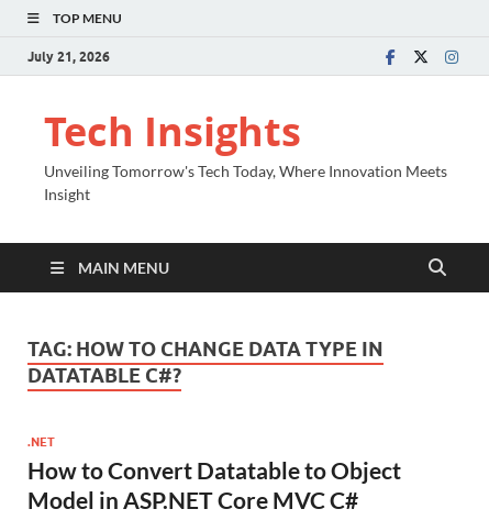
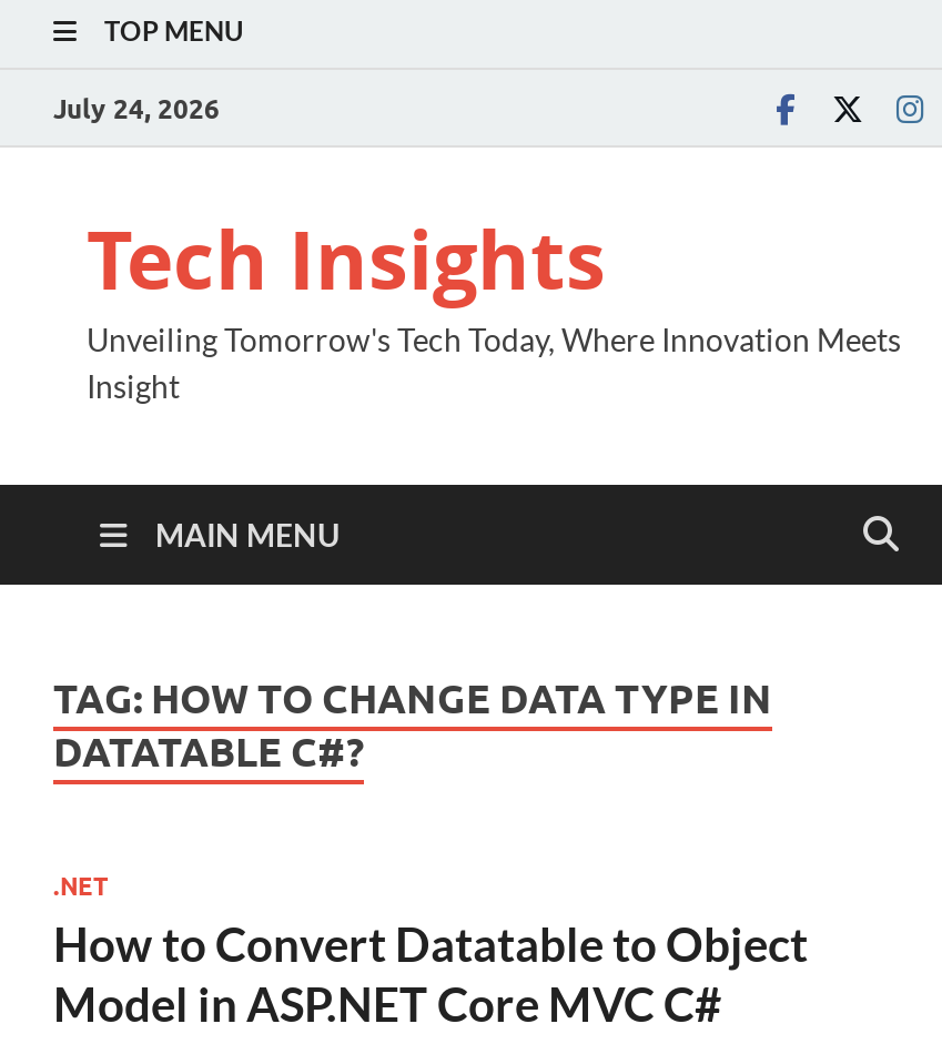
[27,48,110,64] July 21, 2026 -> [53,91,220,124] July 24, 2026

